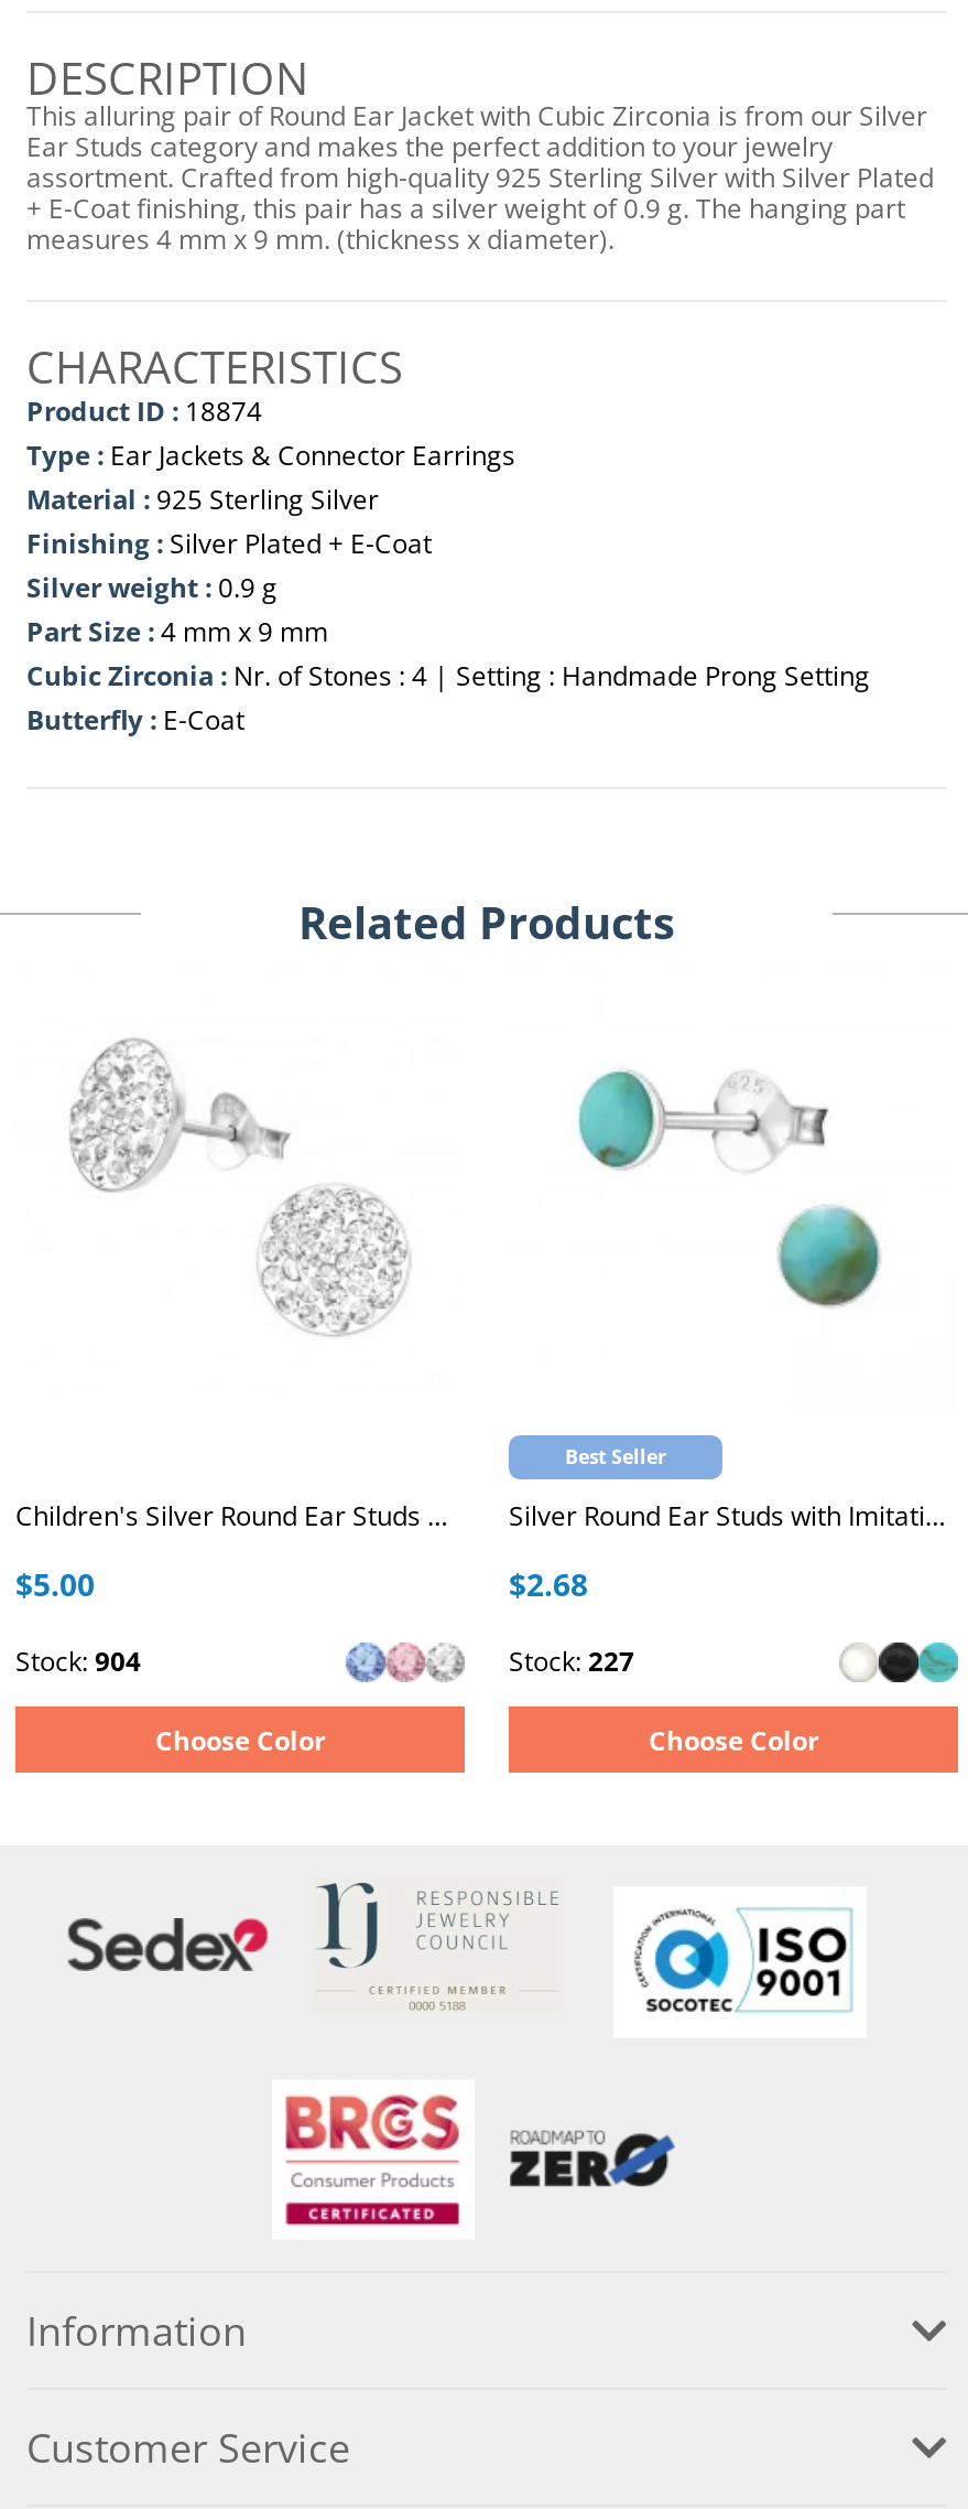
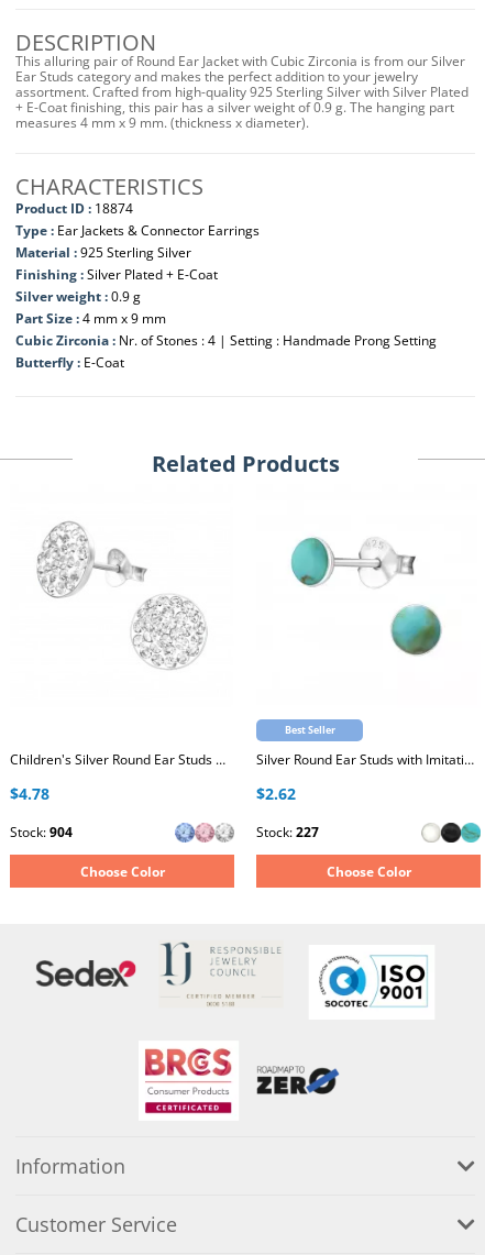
[15,1563,95,1605] $5.00 -> [10,783,49,804] $4.78
[509,1563,588,1605] $2.68 -> [256,783,296,804] $2.62

